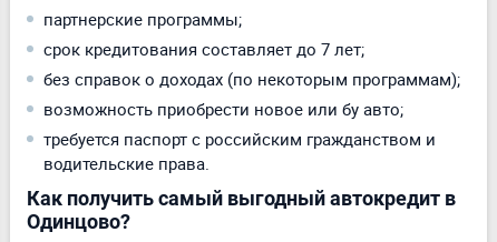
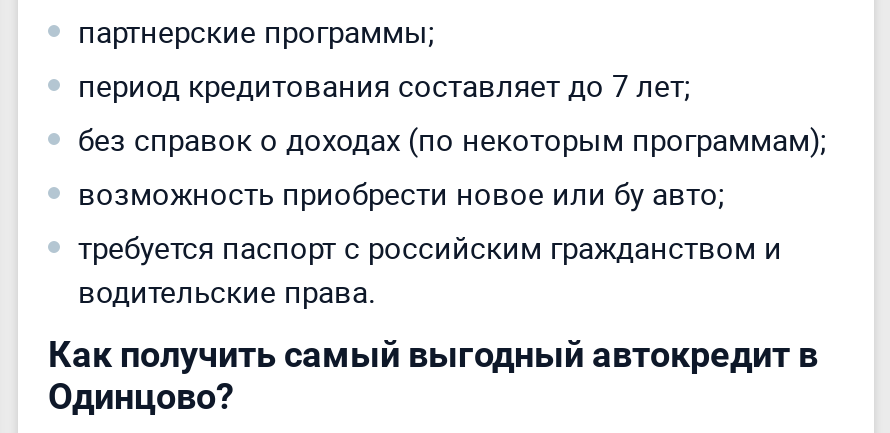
[43,38,364,60] срок кредитования составляет до 7 лет; -> [78,65,690,105] период кредитования составляет до 7 лет;

